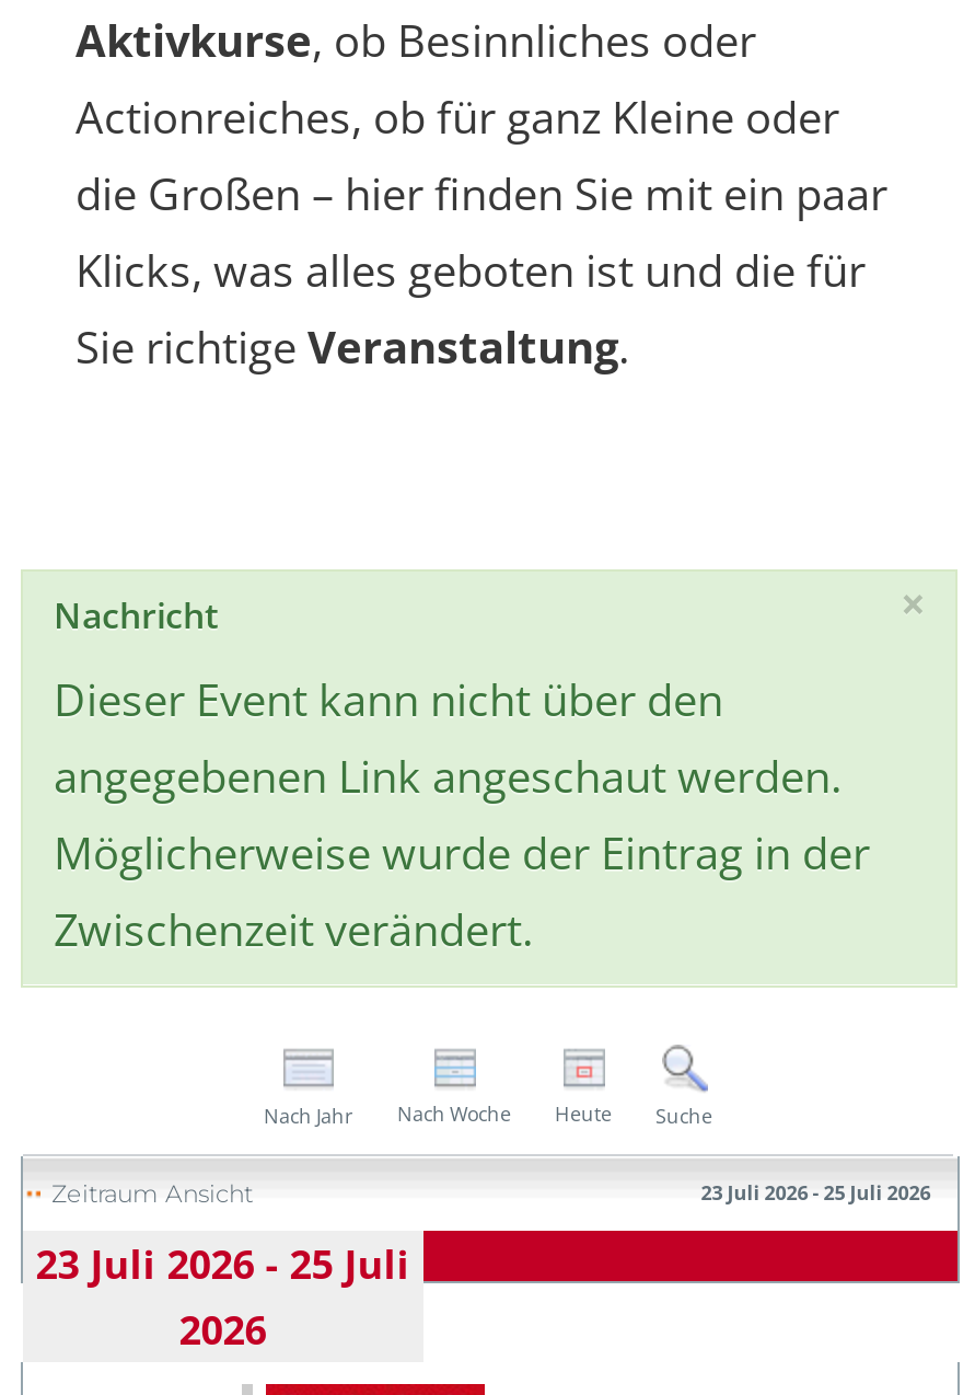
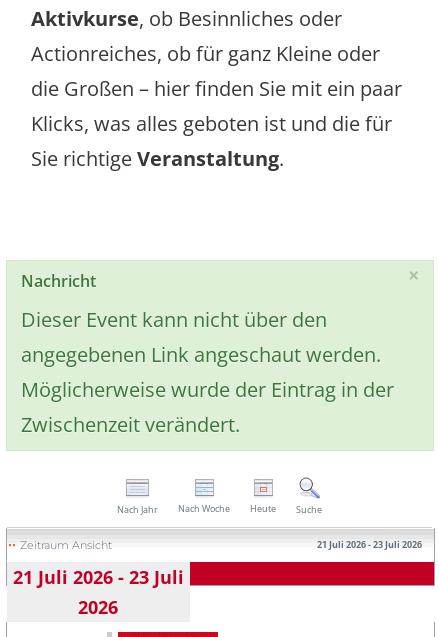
[701,1177,931,1206] 23 Juli 2026 - 25 Juli 2026 -> [317,538,422,551] 21 Juli 2026 - 23 Juli 2026
[36,1236,410,1289] 23 Juli 2026 - 25 Juli -> [13,565,184,589] 21 Juli 2026 - 23 Juli

